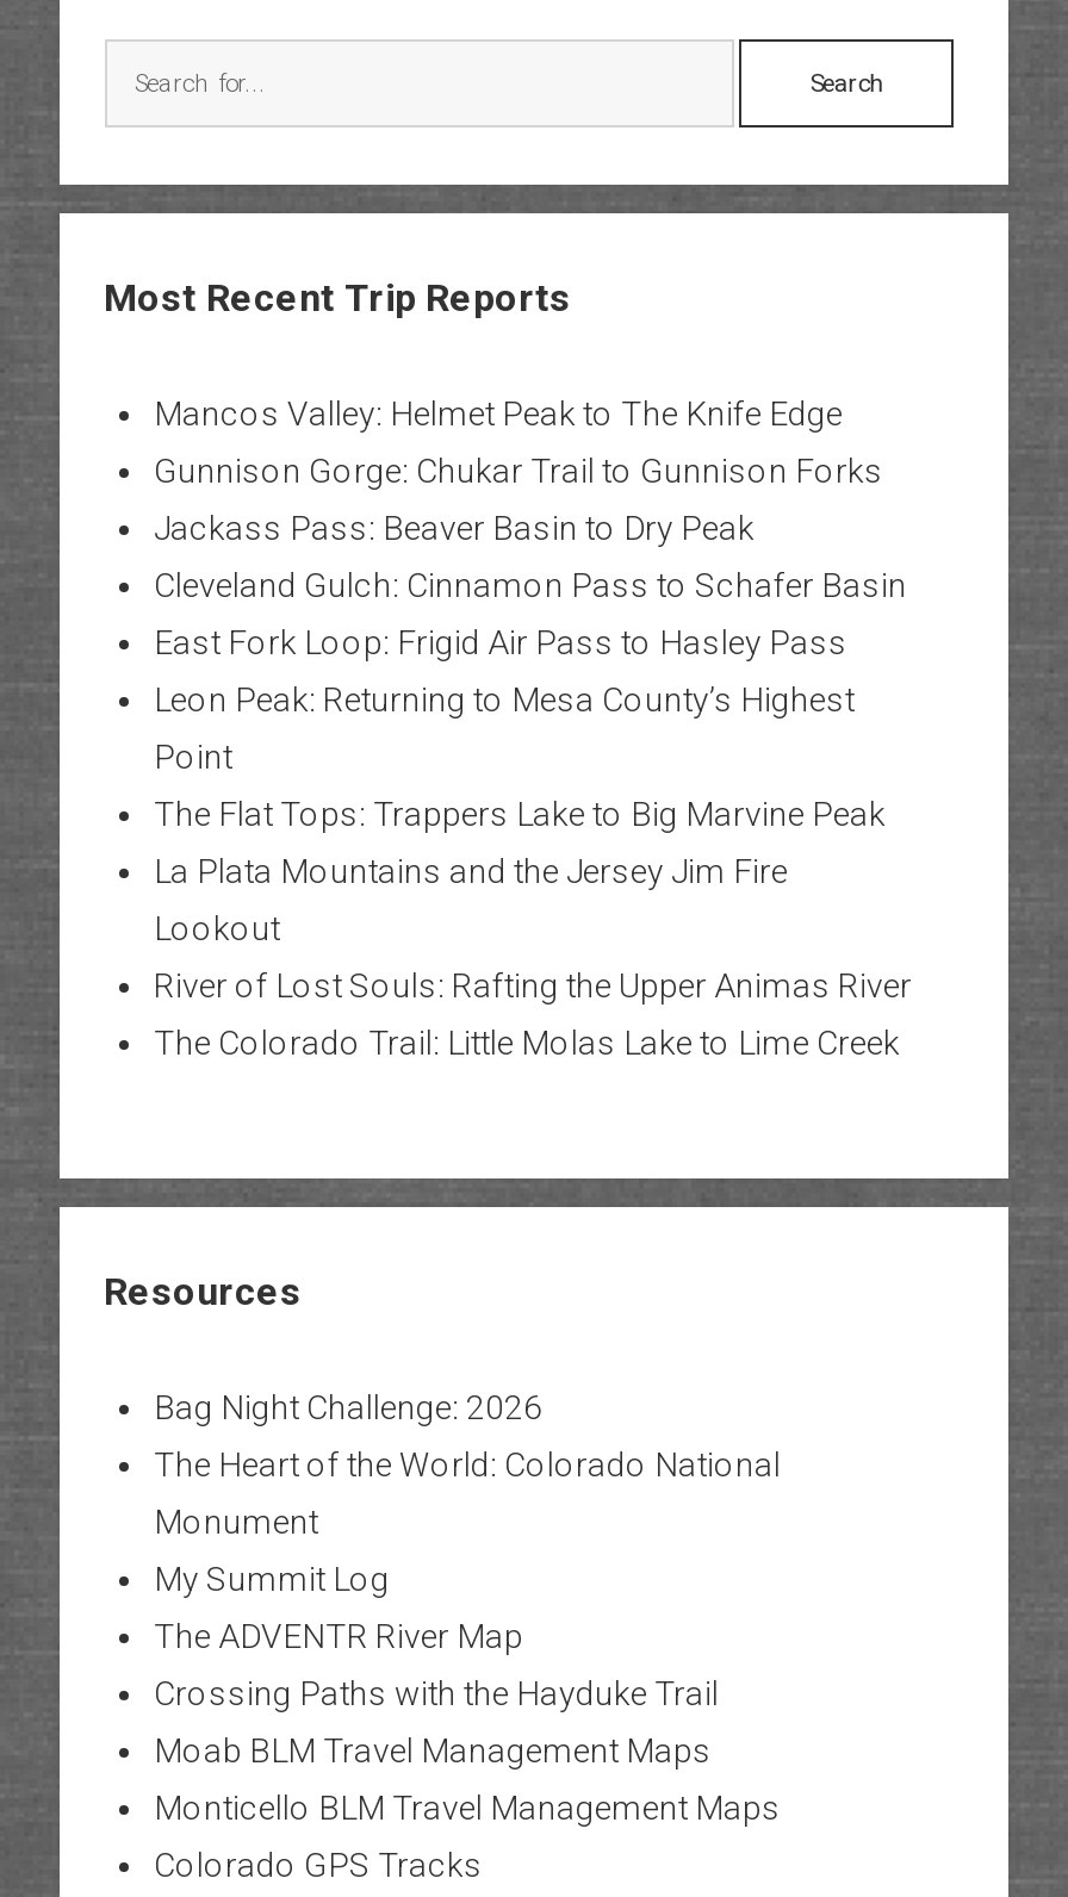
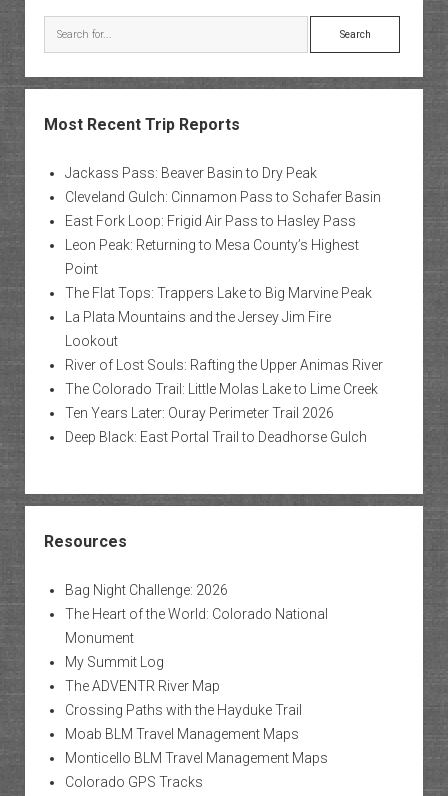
[154,394,883,490] Mancos Valley: Helmet Peak to The Knife Edge | Gunnison Gorge: Chukar Trail to Gunnison Forks -> none
moved [154,509,912,1062] -> [64,165,382,397]: Jackass Pass: Beaver Basin to Dry Peak | Cleveland Gulch: Cinnamon Pass to Schafer Basin | East Fork Loop: Frigid Air Pass to Hasley Pass | ... | River of Lost Souls: Rafting the Upper Animas River | The Colorado Trail: Little Molas Lake to Lime Creek
none -> [64,405,366,445] Ten Years Later: Ouray Perimeter Trail 2026 | Deep Black: East Portal Trail to Deadhorse Gulch

